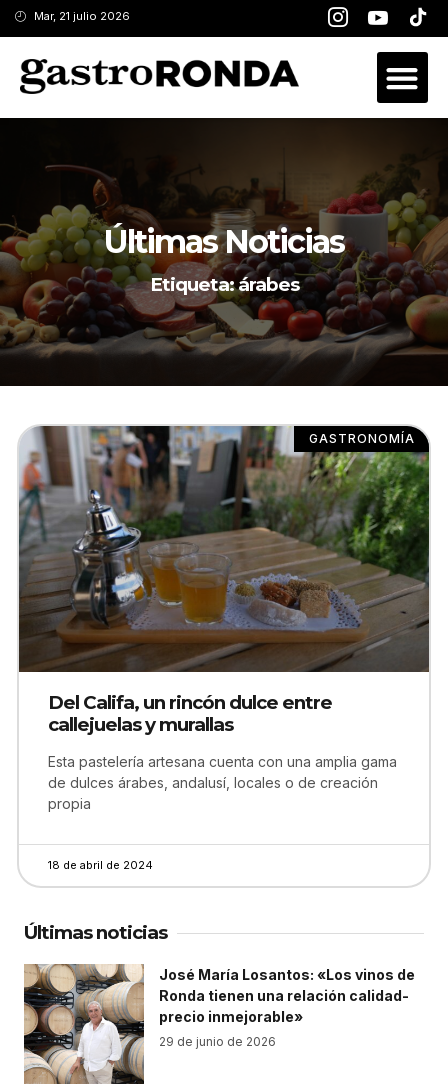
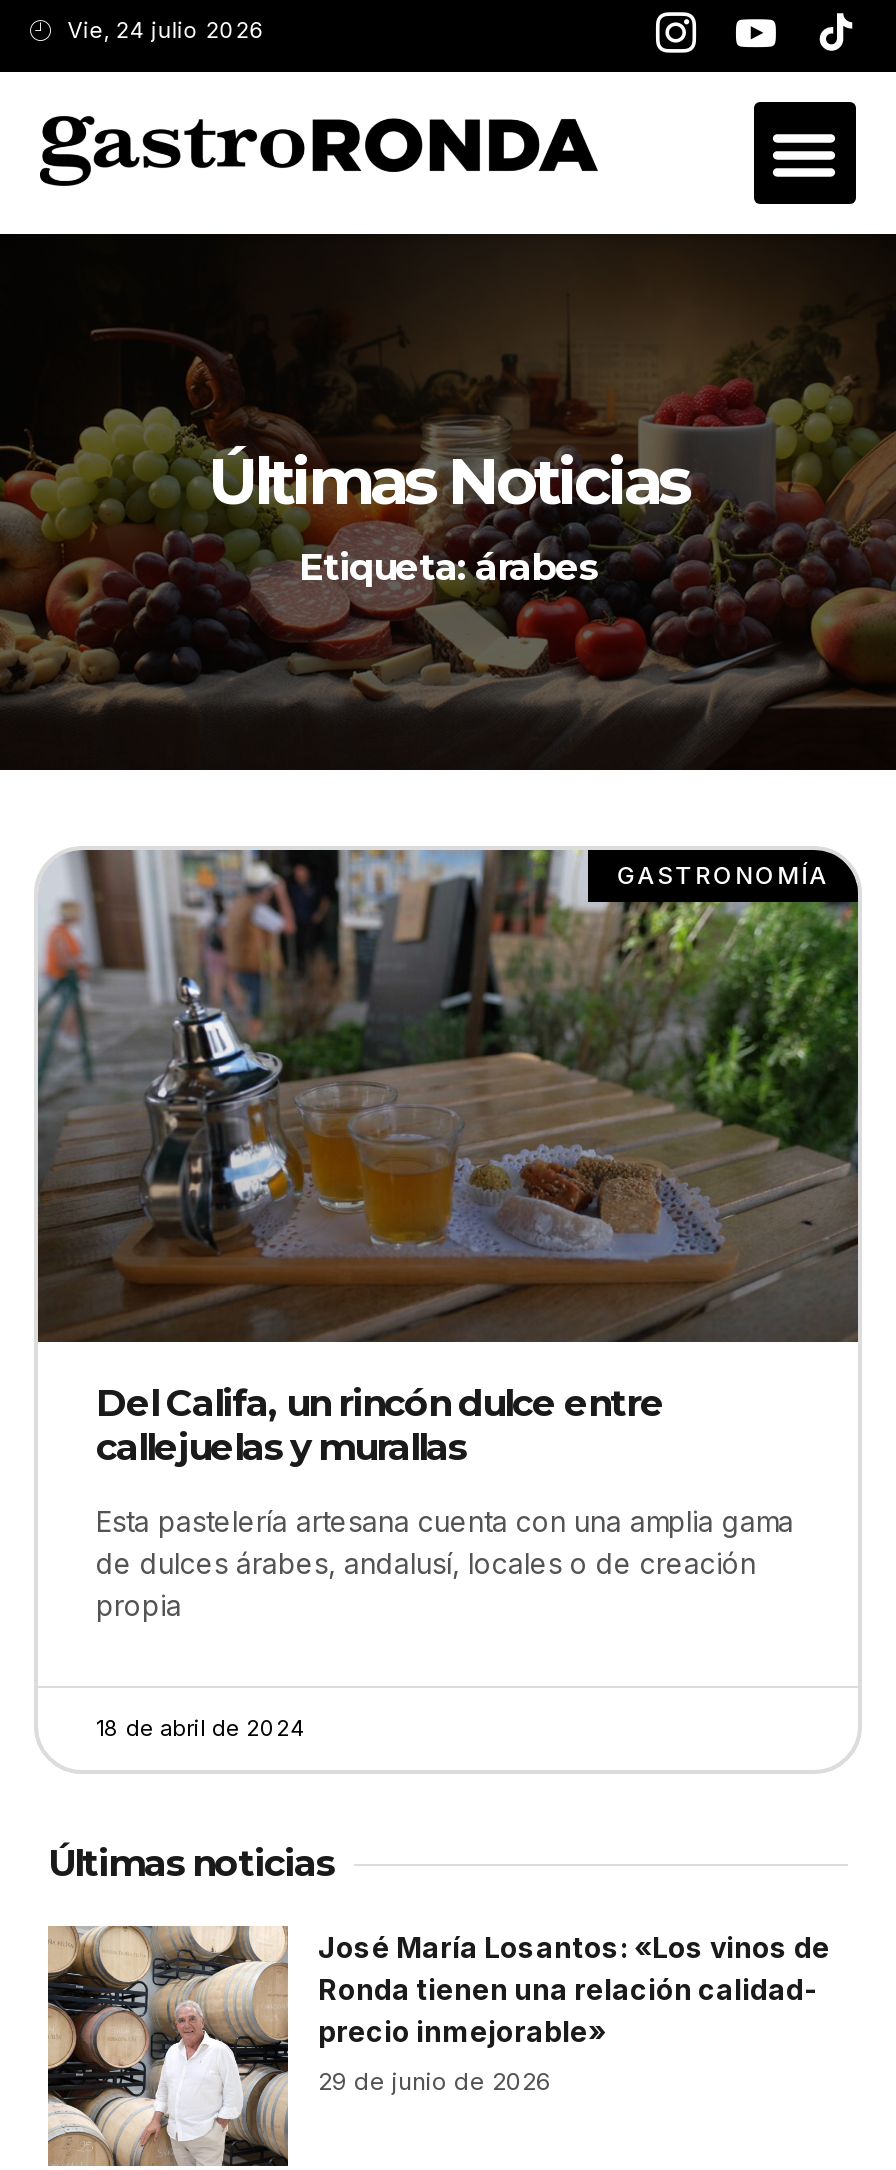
[34,9,130,23] Mar, 21 julio 2026 -> [68,16,266,44] Vie, 24 julio 2026

